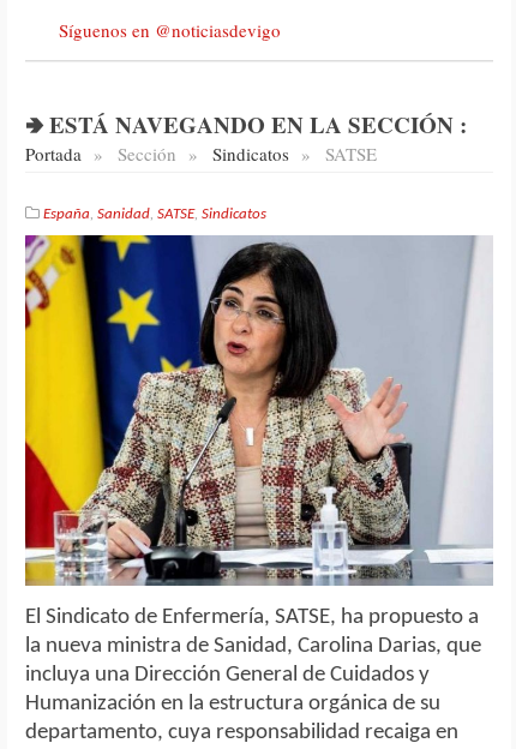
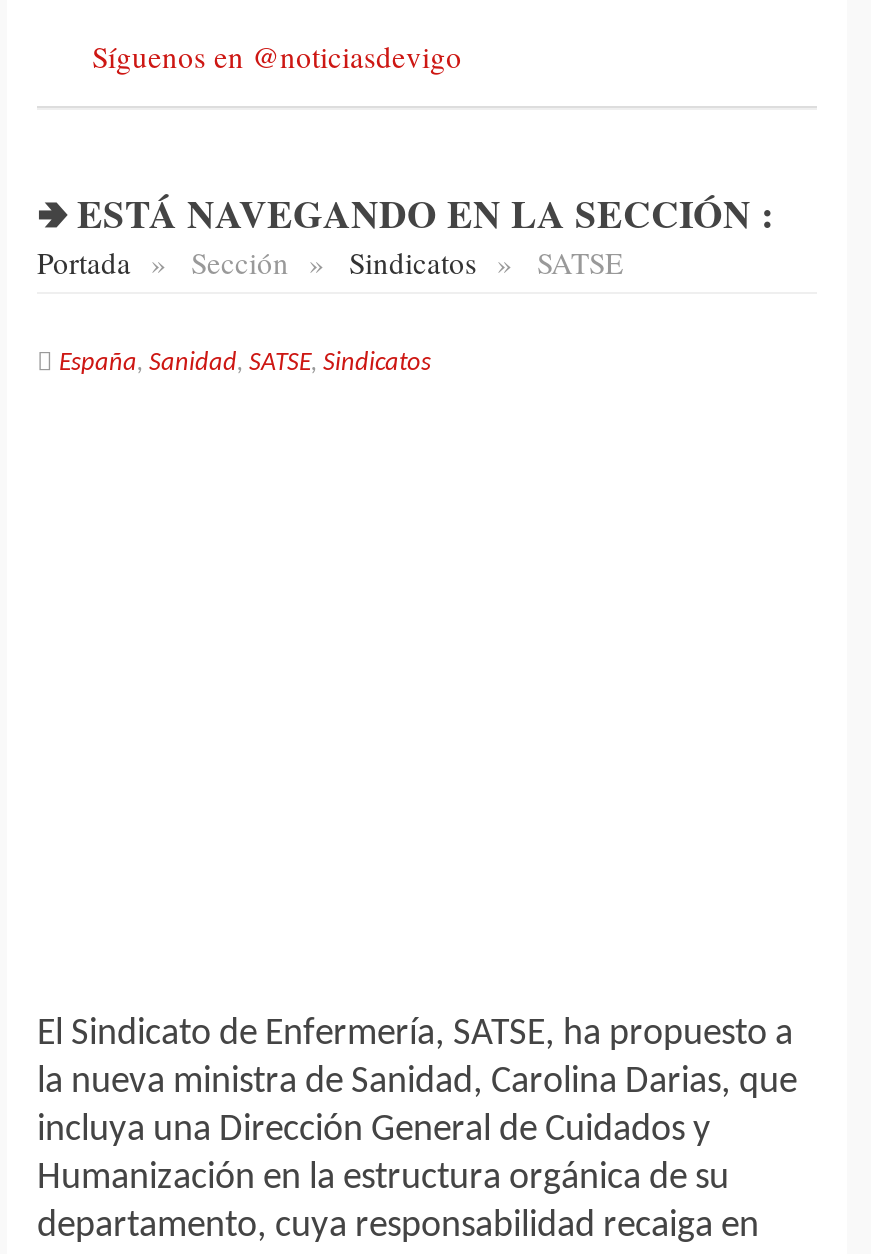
[24,234,494,587] [image] -> none

